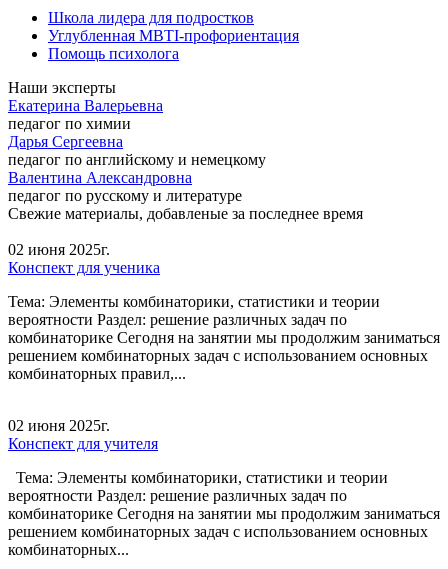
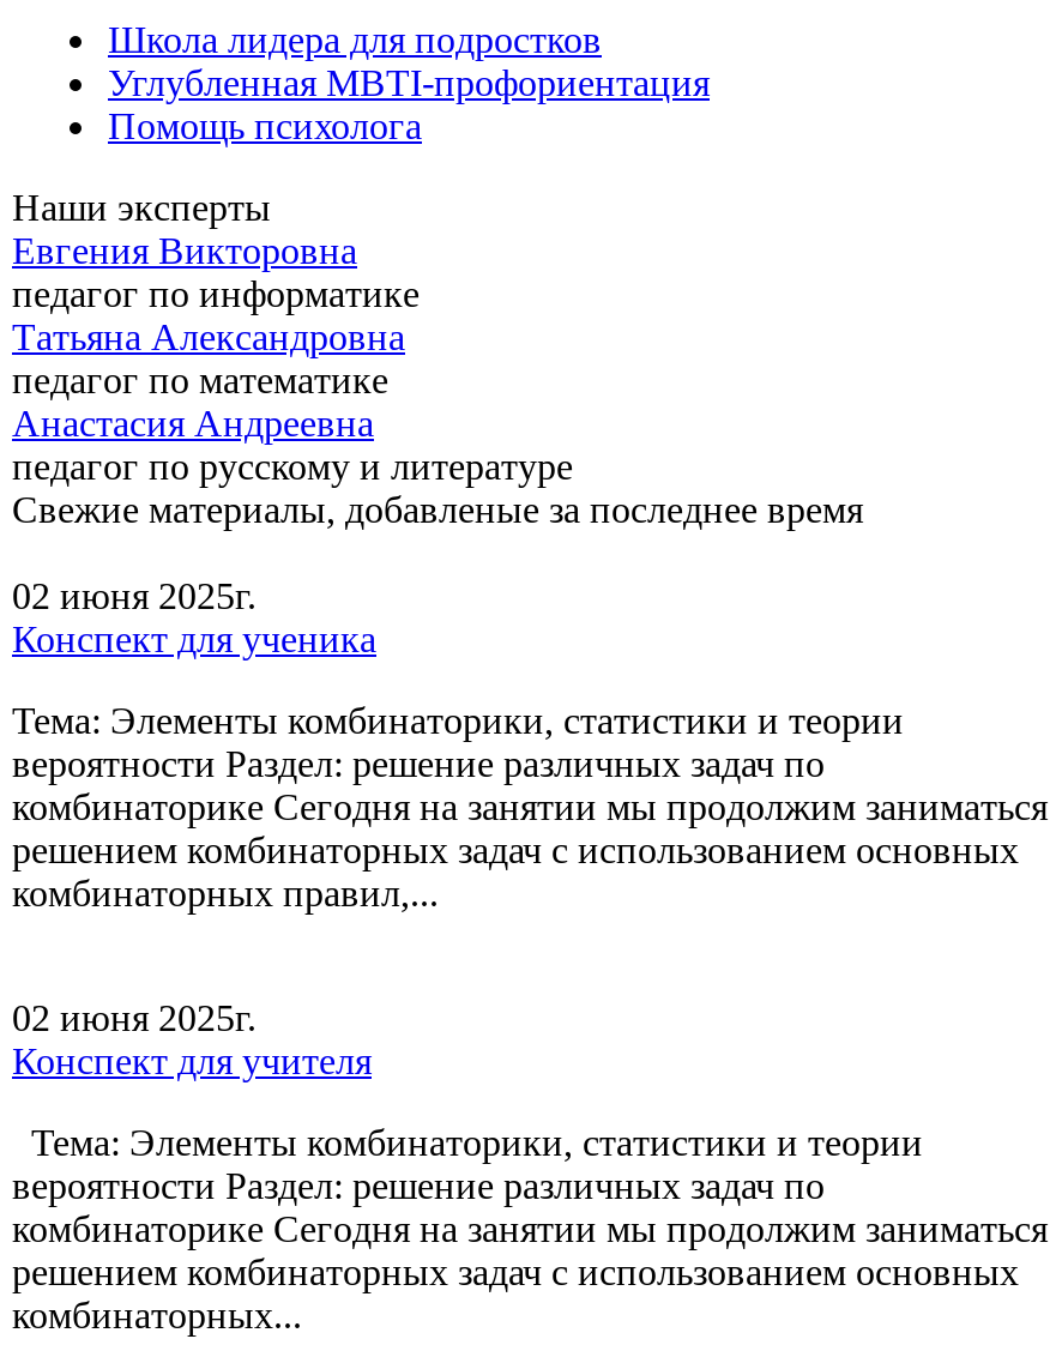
[8,97,266,186] Екатерина Валерьевна | педагог по химии | Дарья Сергеевна | педагог по английскому и немецкому | Валентина Александровна -> [12,230,420,444] Евгения Викторовна | педагог по информатике | Татьяна Александровна | педагог по математике | Анастасия Андреевна

